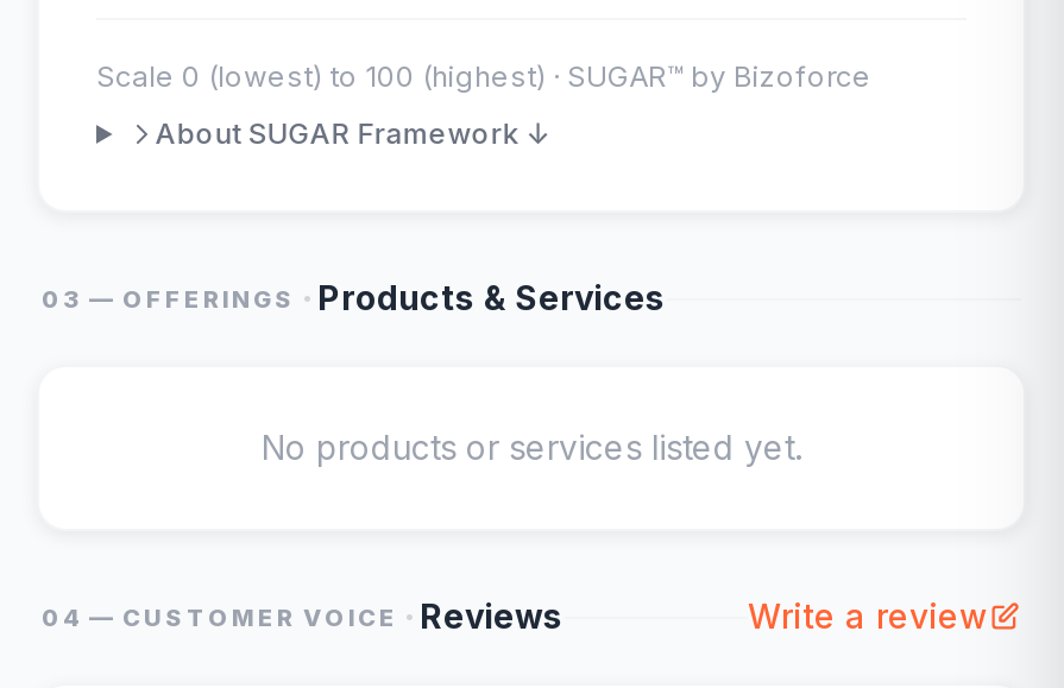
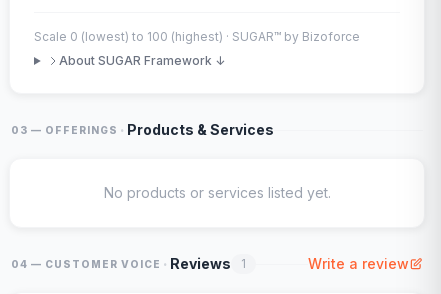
none -> [241,256,246,271] 1

